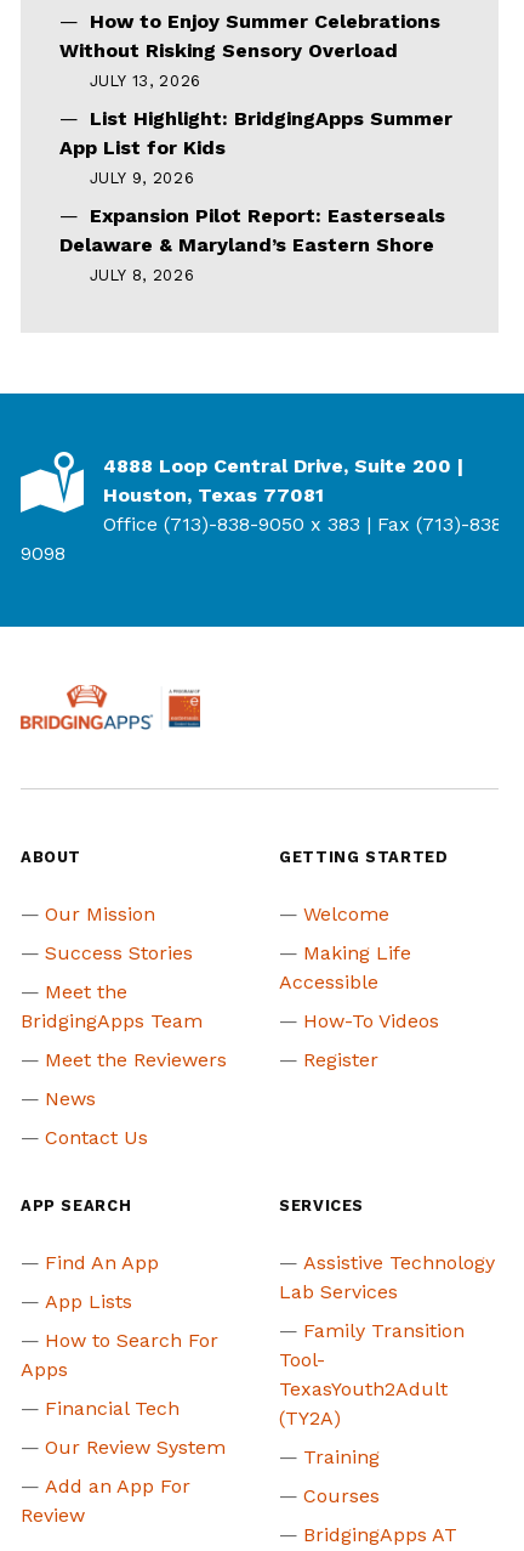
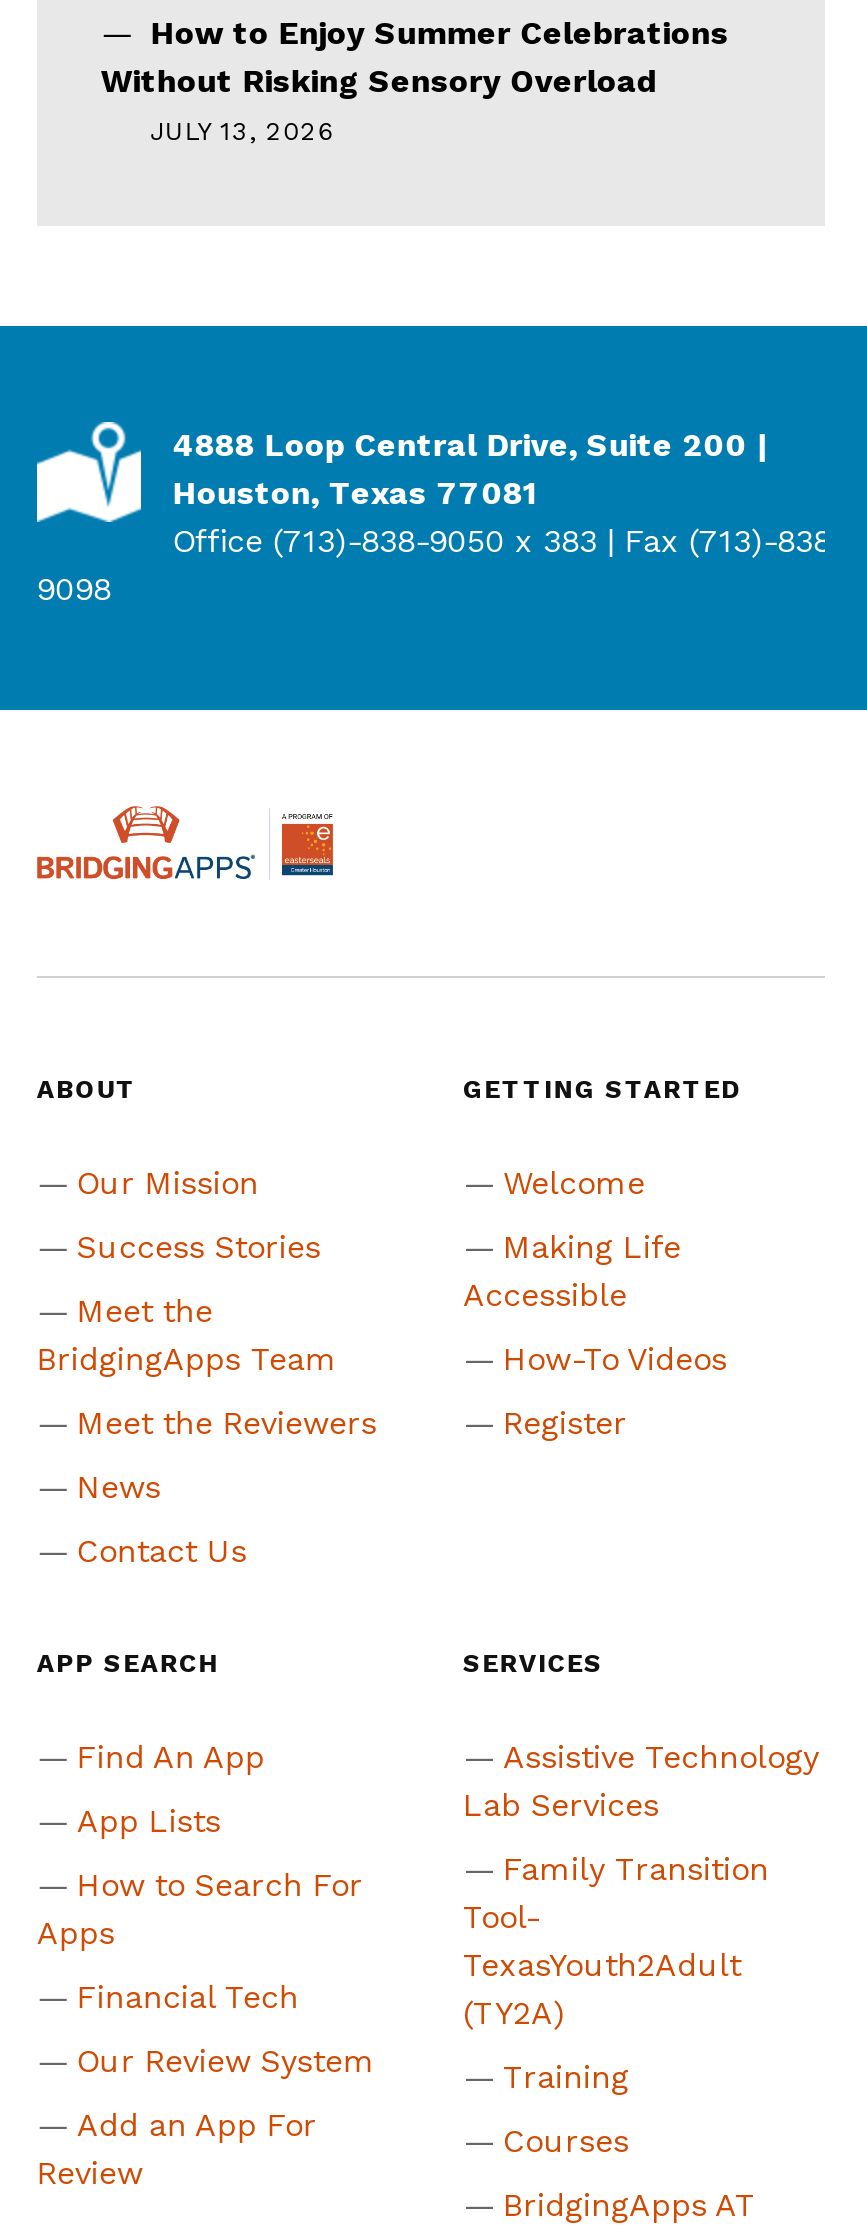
[59,107,452,285] List Highlight: BridgingApps Summer | App List for Kids | JULY 9, 2026 | Expansion Pilot Report: Easterseals | Delaware & Maryland’s Eastern Shore | JULY 8, 2026 -> none

